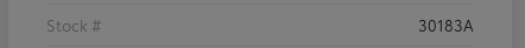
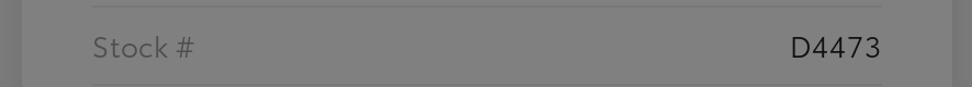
[418,14,474,35] 30183A -> [790,24,882,64] D4473

